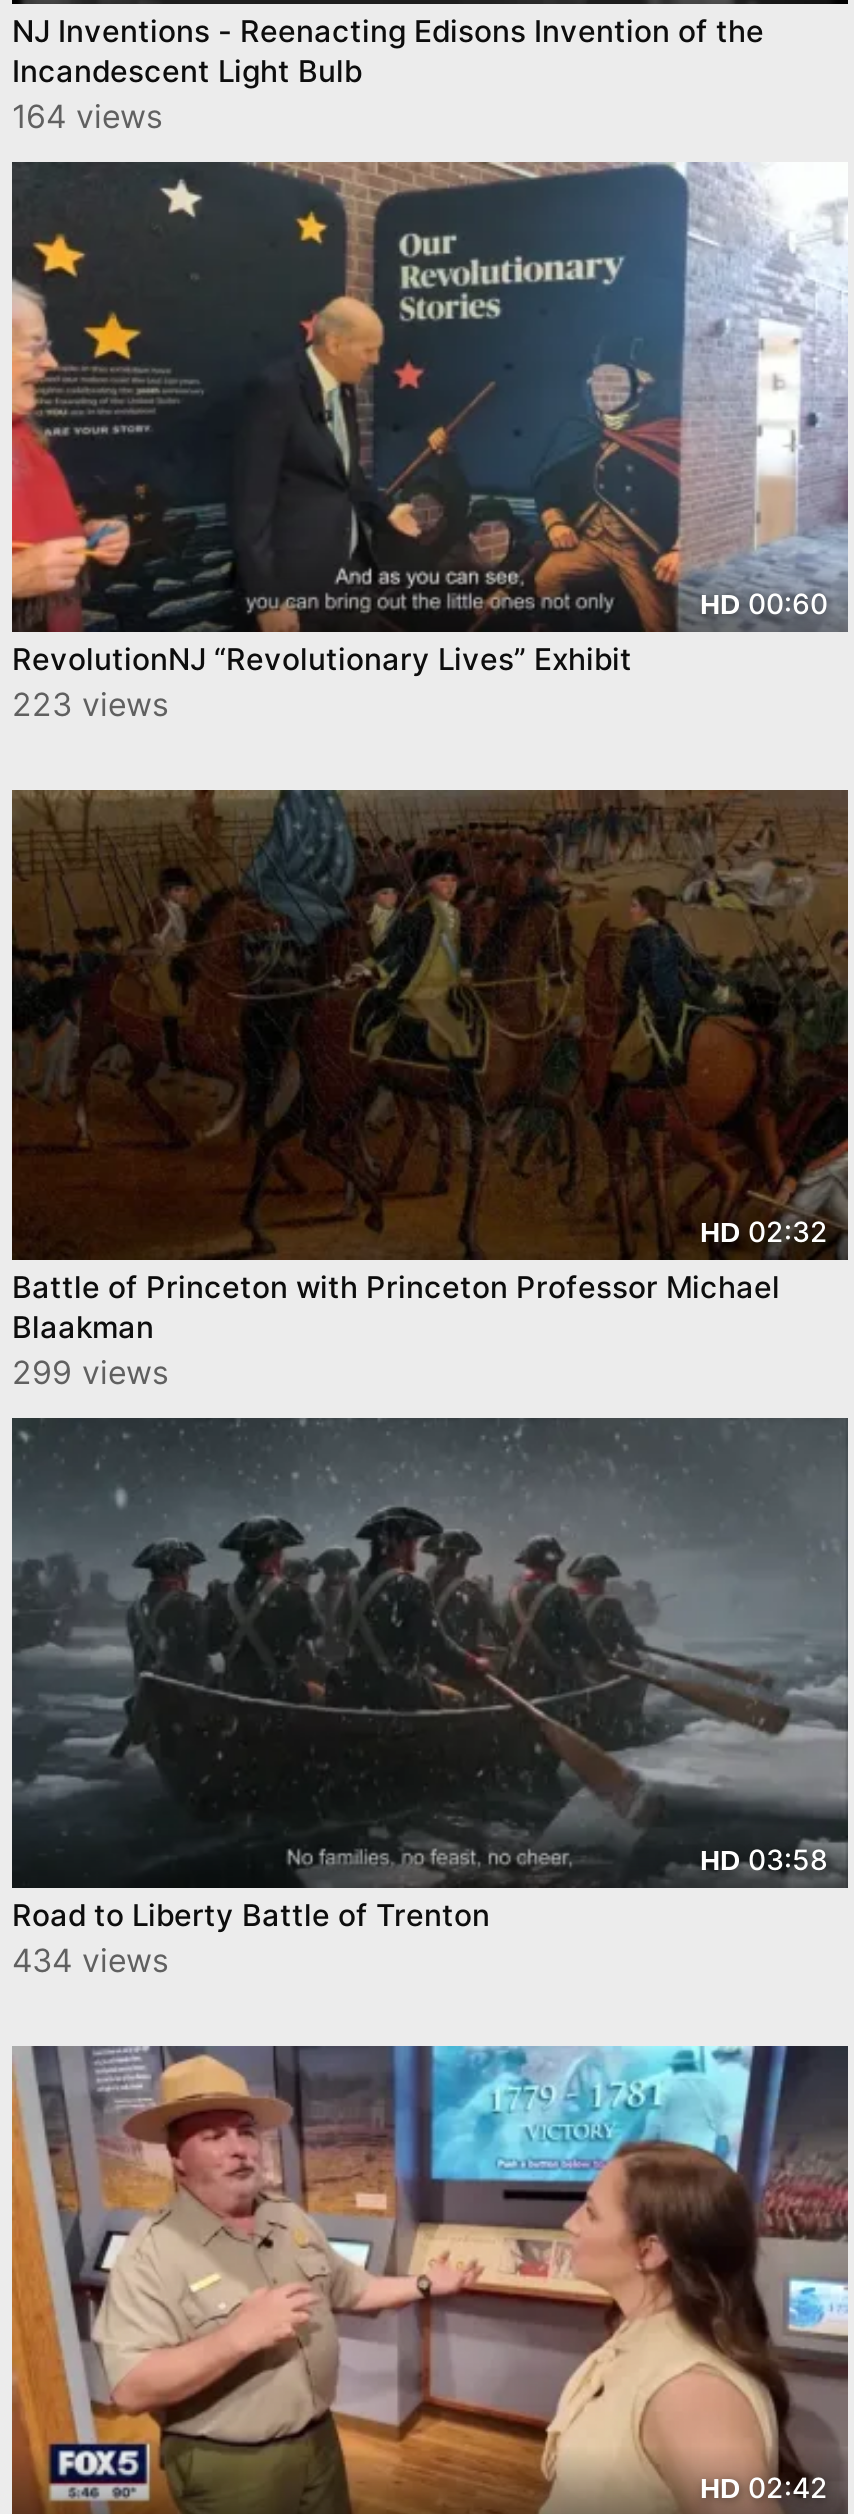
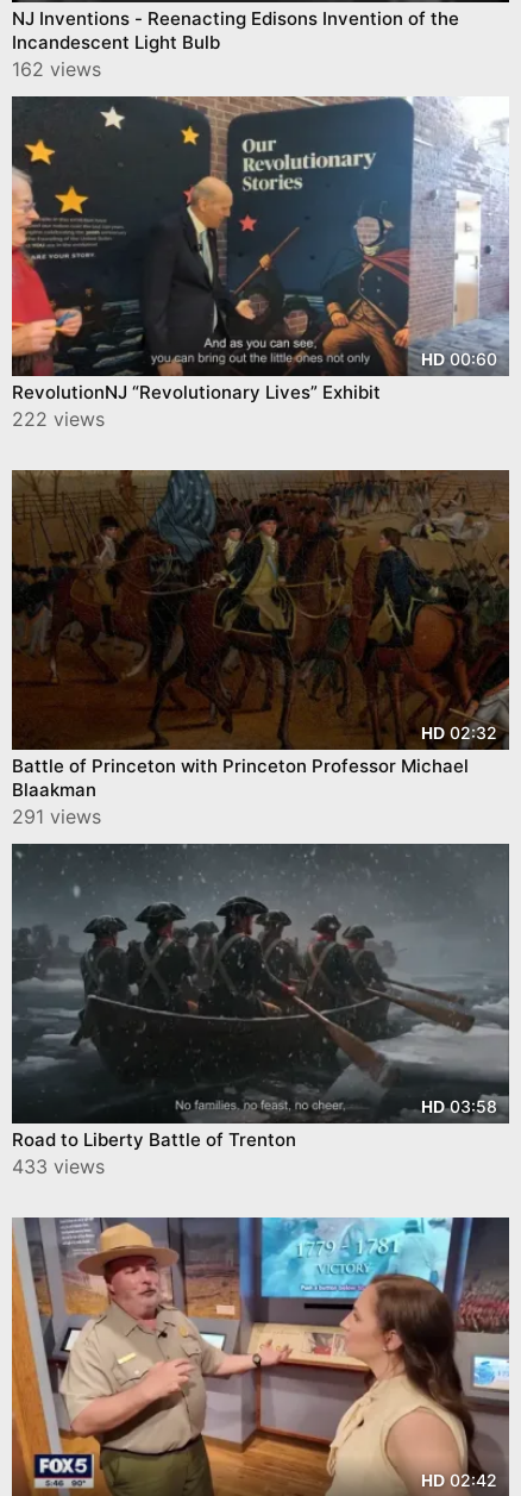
[12,95,162,135] 164 views -> [12,57,101,80] 162 views
[12,683,168,723] 223 views -> [12,407,105,430] 222 views
[12,1352,168,1392] 299 views -> [12,804,101,828] 291 views
[12,1940,168,1980] 434 views -> [12,1154,105,1178] 433 views

